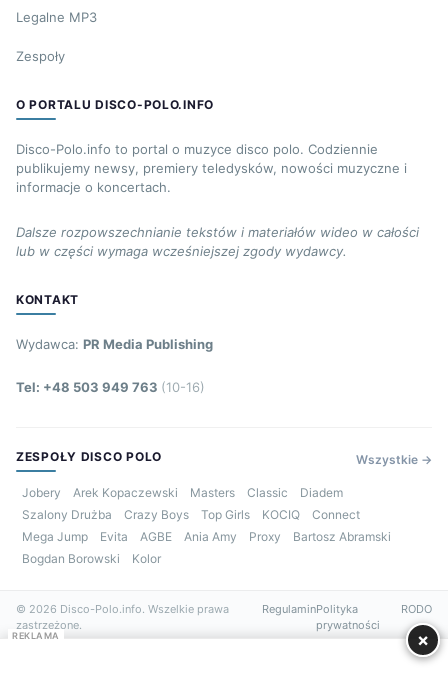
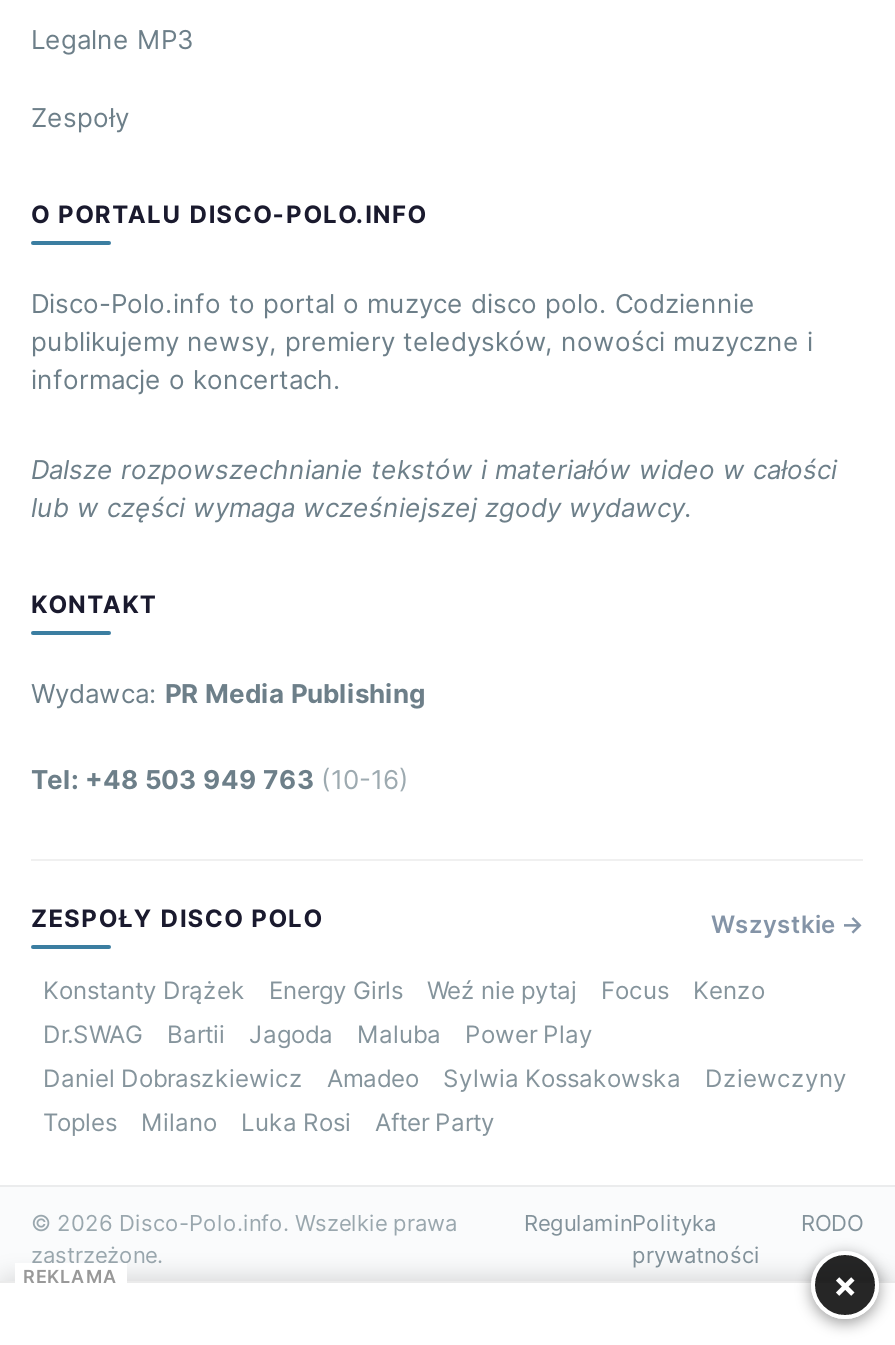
[22,485,343,500] Jobery | Arek Kopaczewski | Masters | Classic | Diadem -> [43,975,765,1005] Konstanty Drążek | Energy Girls | Weź nie pytaj | Focus | Kenzo
[22,507,360,522] Szalony Drużba | Crazy Boys | Top Girls | KOCIQ | Connect -> [43,1019,593,1049] Dr.SWAG | Bartii | Jagoda | Maluba | Power Play
[22,529,391,544] Mega Jump | Evita | AGBE | Ania Amy | Proxy | Bartosz Abramski -> [43,1063,847,1093] Daniel Dobraszkiewicz | Amadeo | Sylwia Kossakowska | Dziewczyny
[22,551,161,566] Bogdan Borowski | Kolor -> [43,1107,495,1137] Toples | Milano | Luka Rosi | After Party

